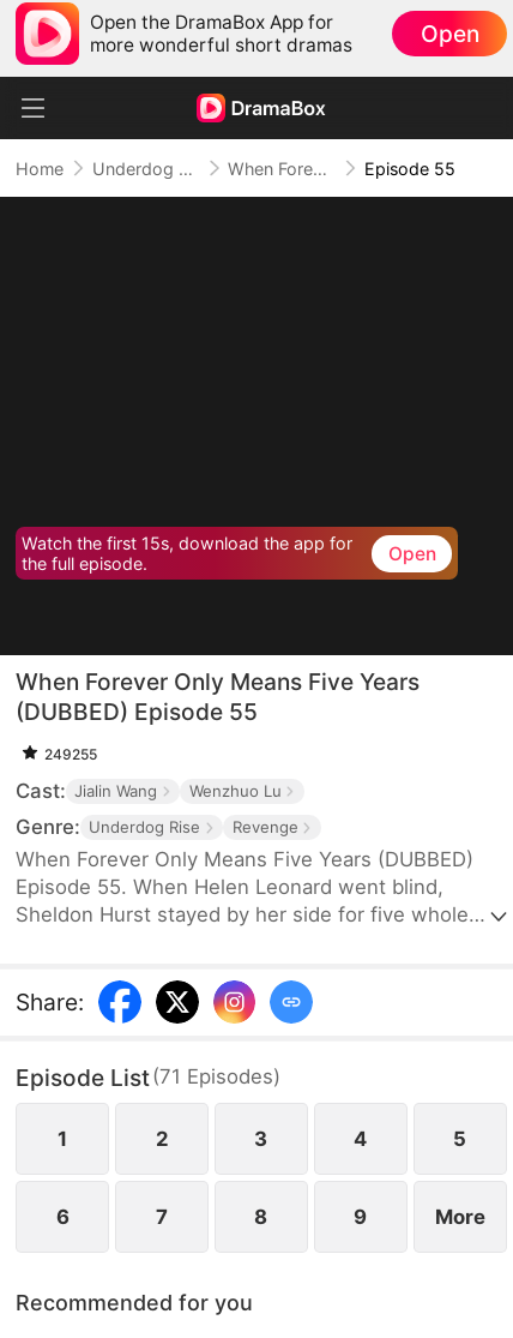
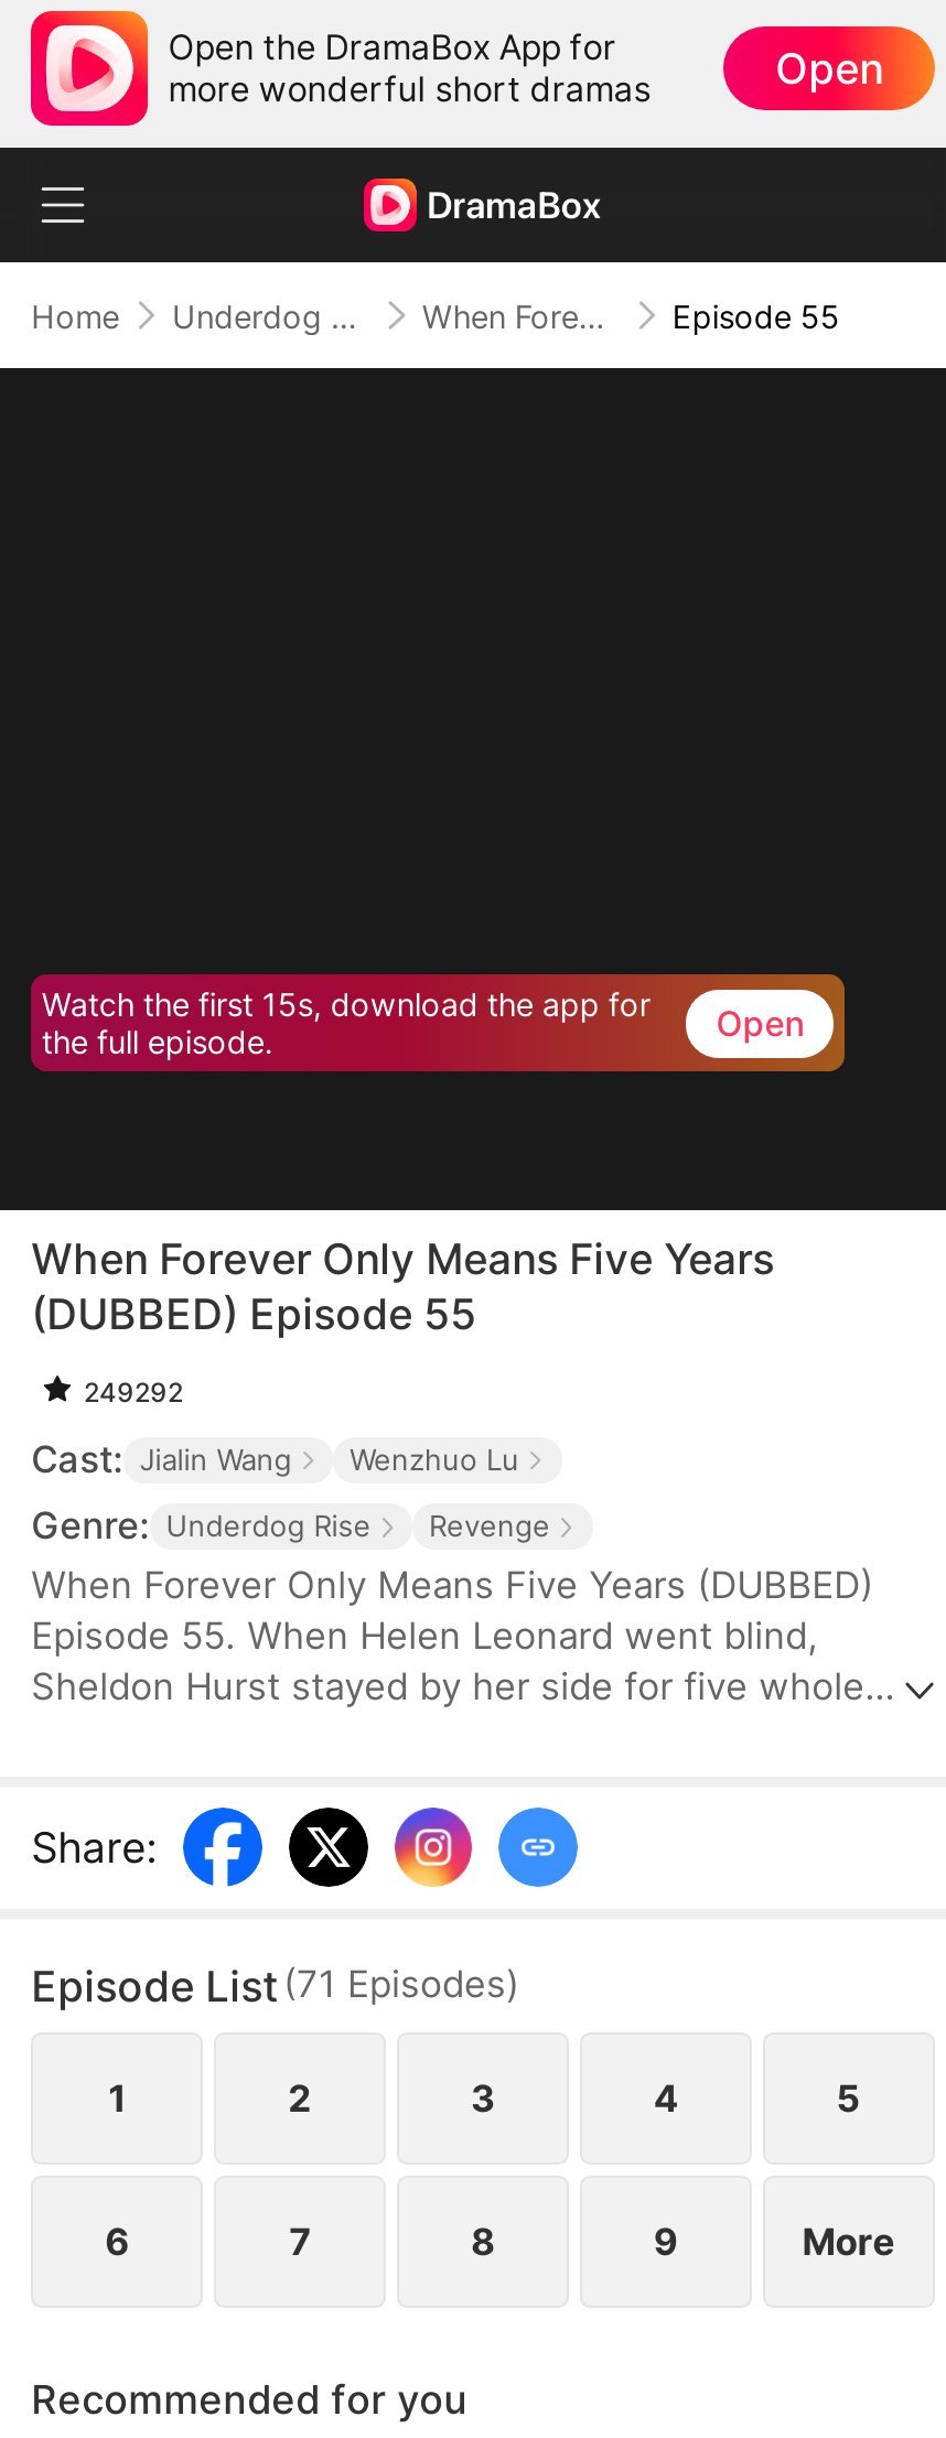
[44,745,97,763] 249255 -> [84,1375,183,1408] 249292

